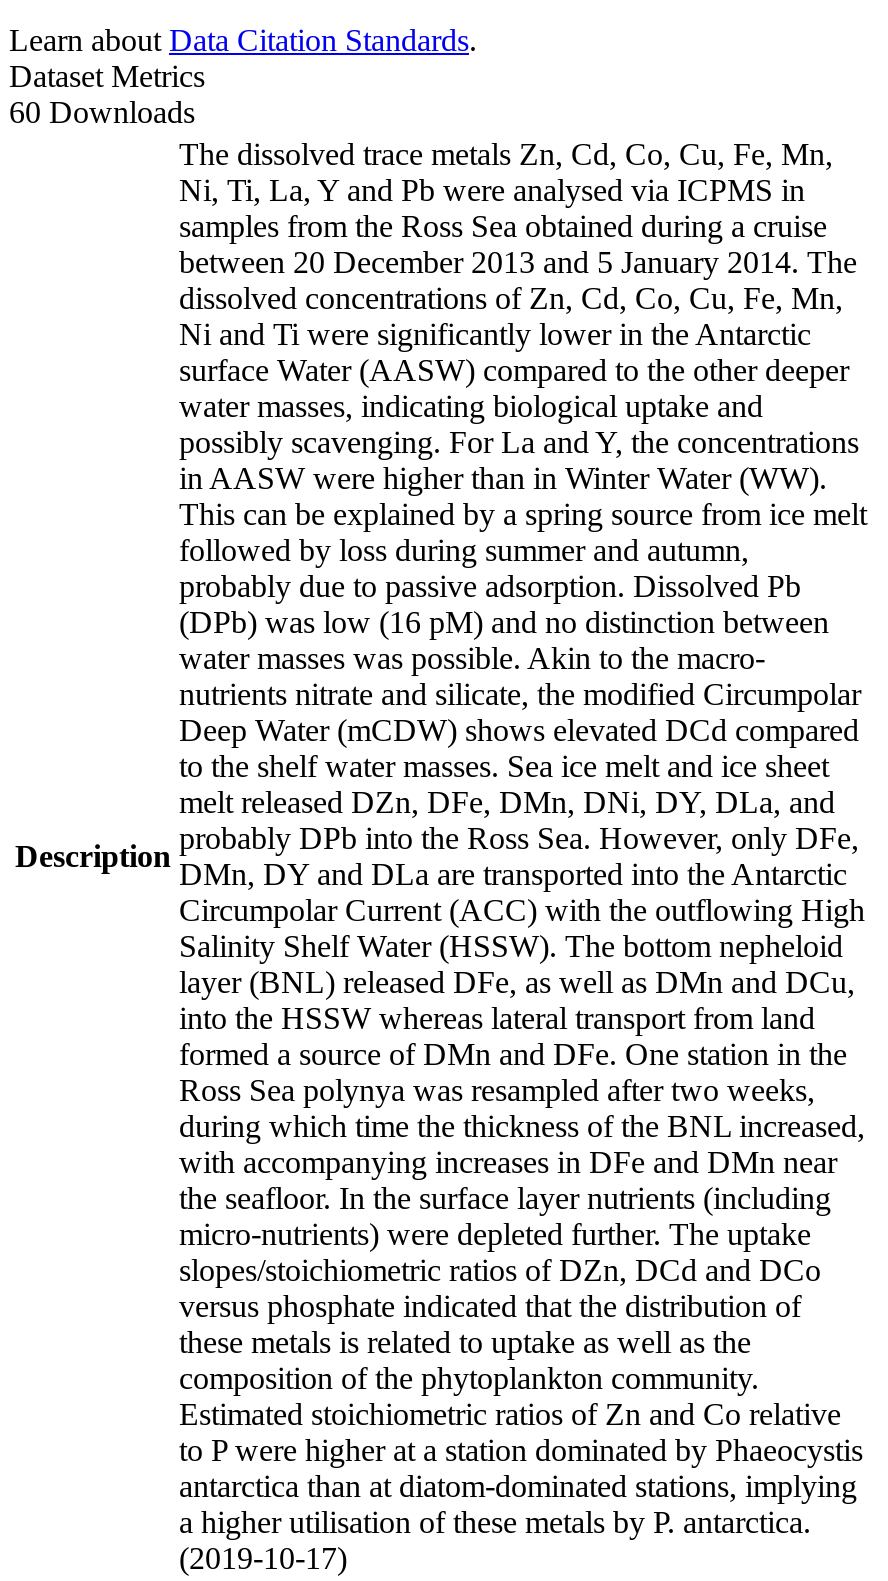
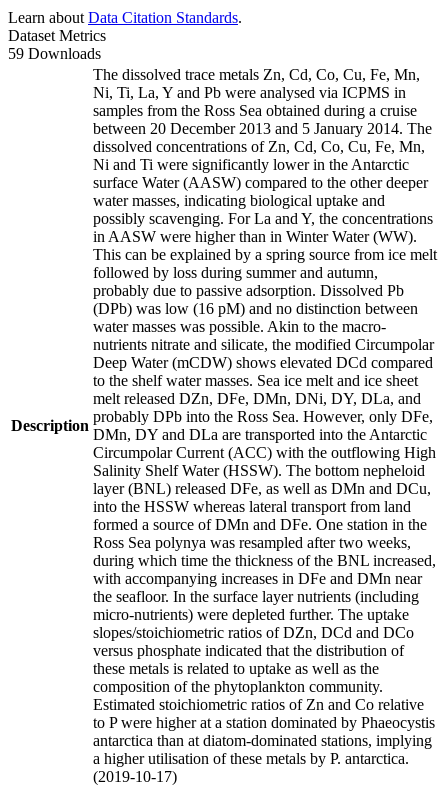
[9,95,195,129] 60 Downloads -> [8,45,101,62] 59 Downloads

